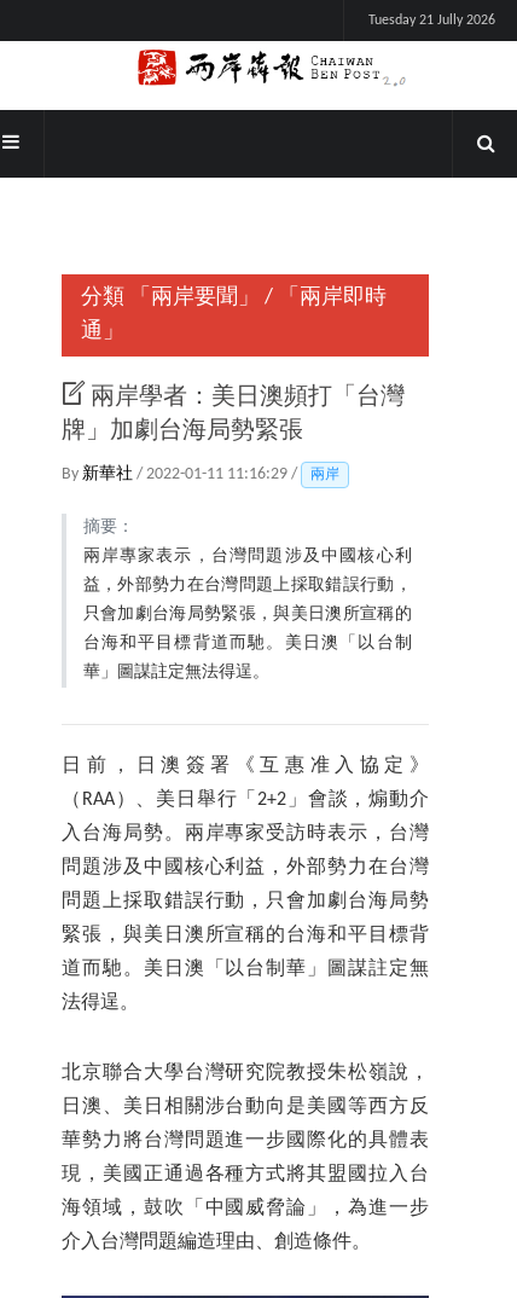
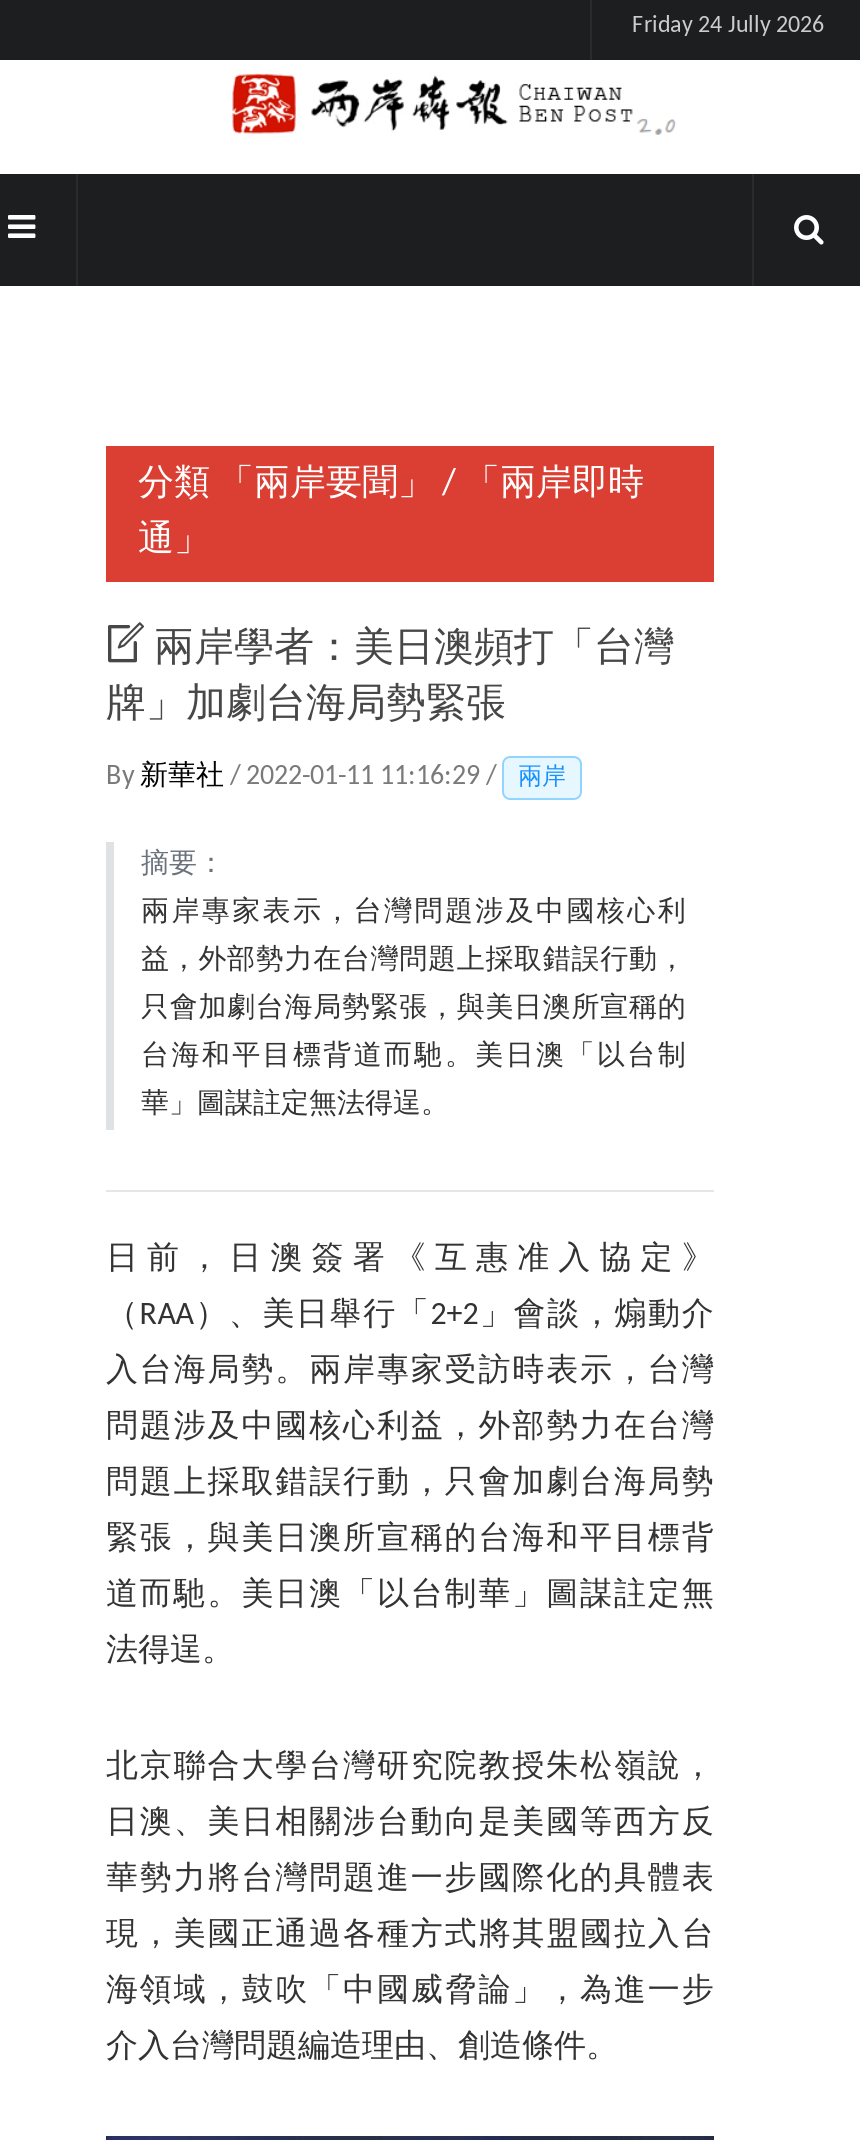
[368,13,495,28] Tuesday 21 Jully 2026 -> [632,14,824,38] Friday 24 Jully 2026

